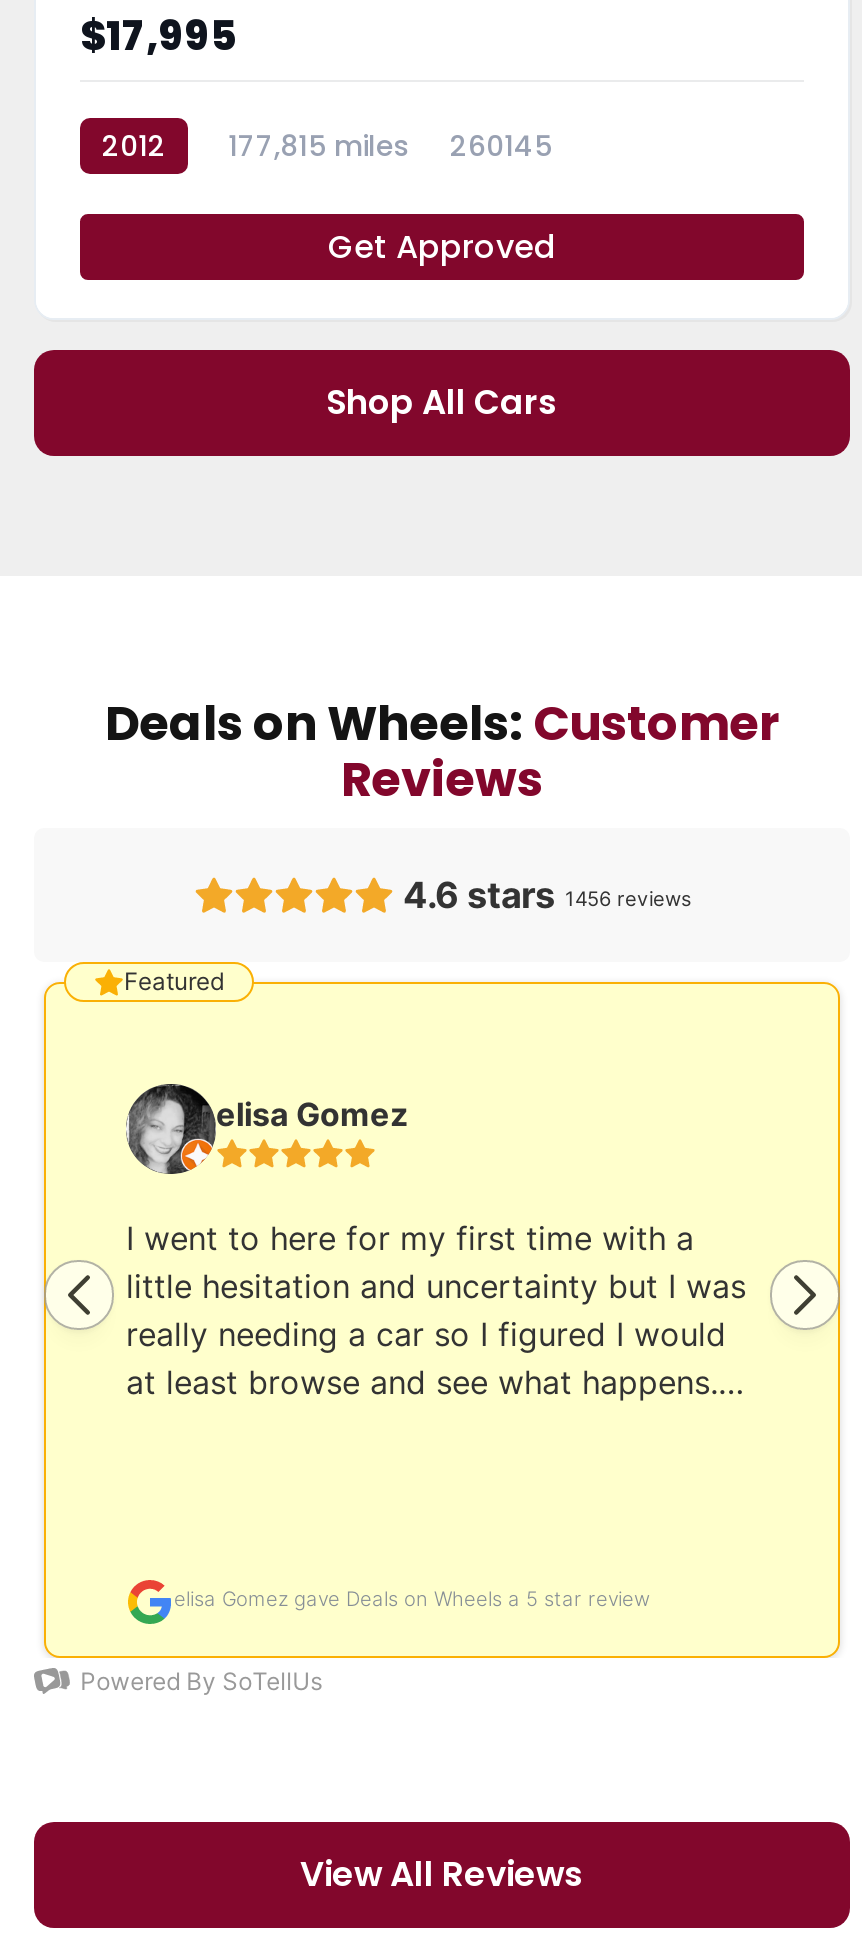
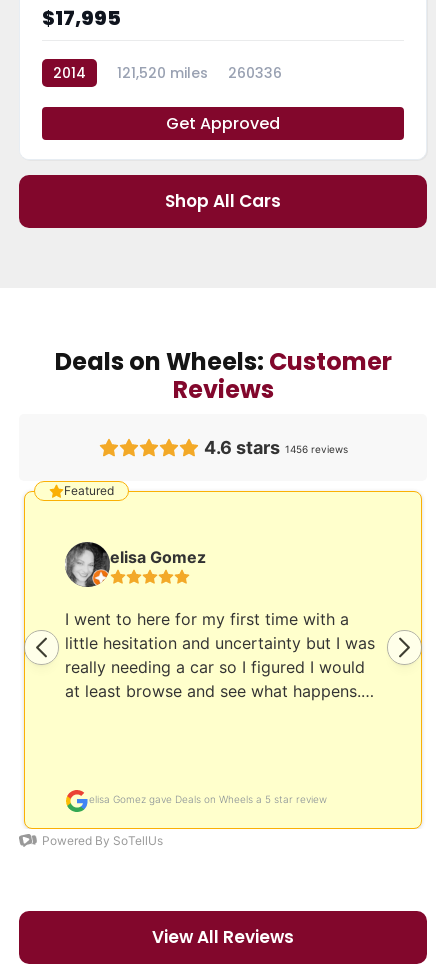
[102,126,166,166] 2012 -> [53,63,86,83] 2014
[228,126,410,166] 177,815 miles -> [117,63,208,83] 121,520 miles
[450,126,552,166] 260145 -> [228,63,282,83] 260336

